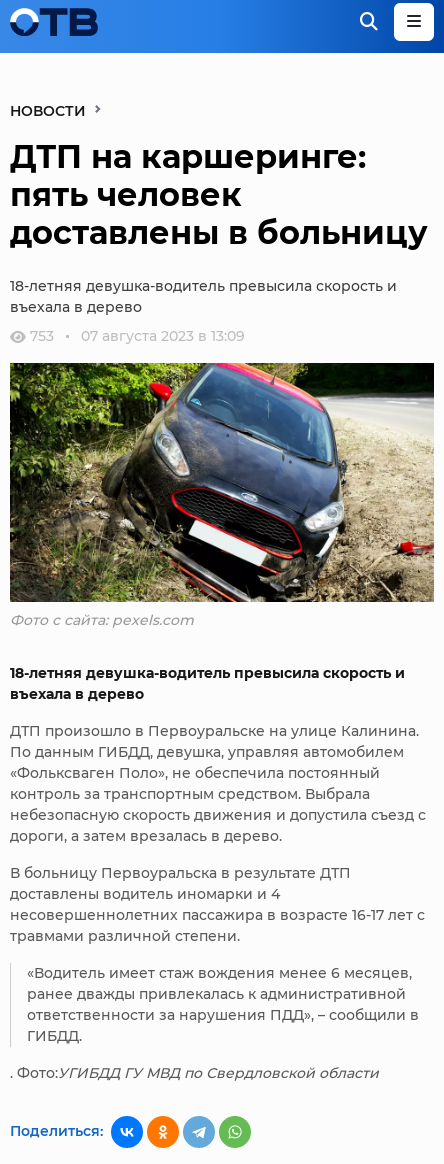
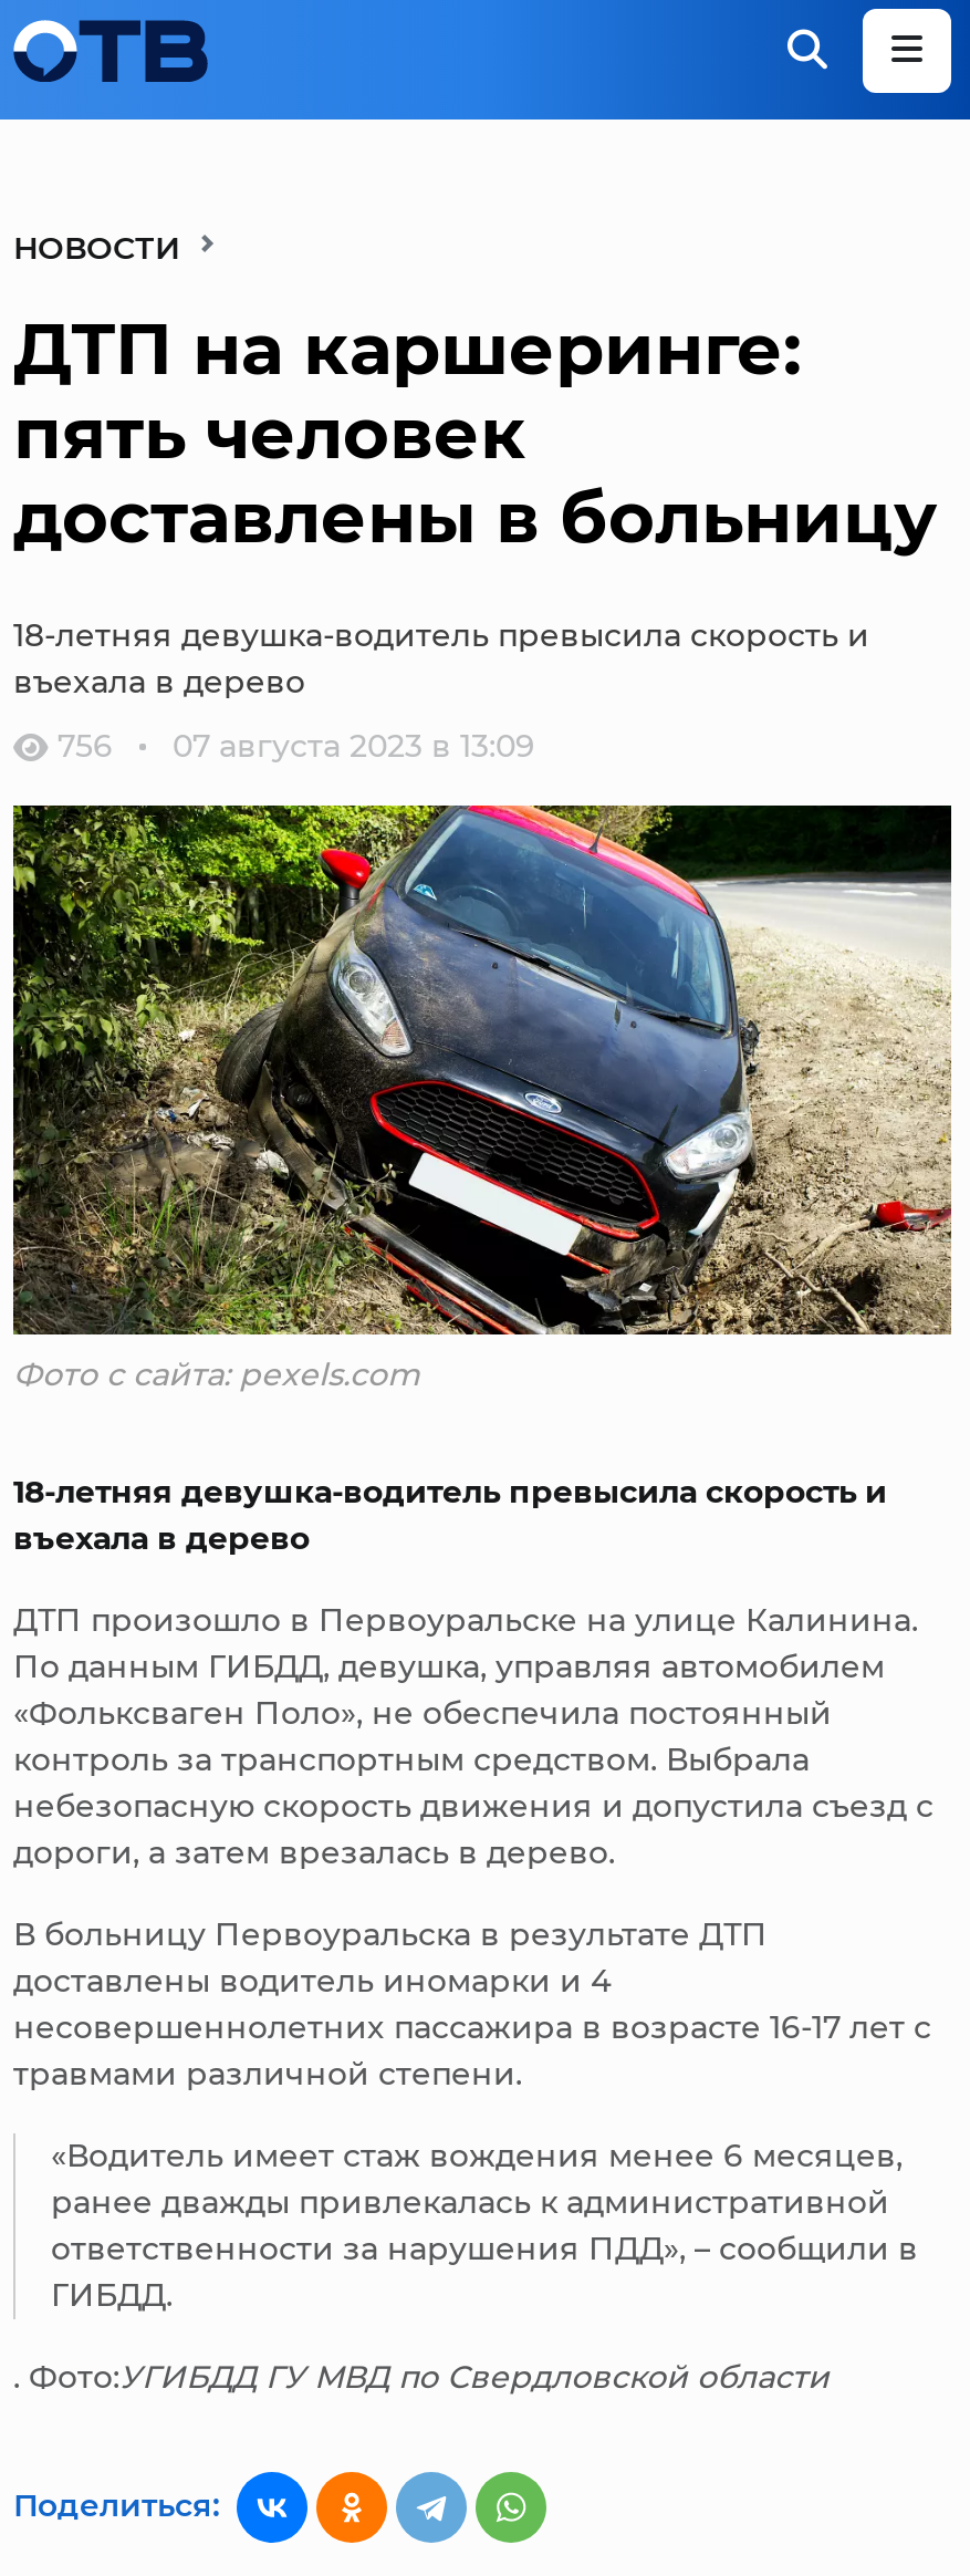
[30,327,54,345] 753 -> [58,726,113,766] 756

